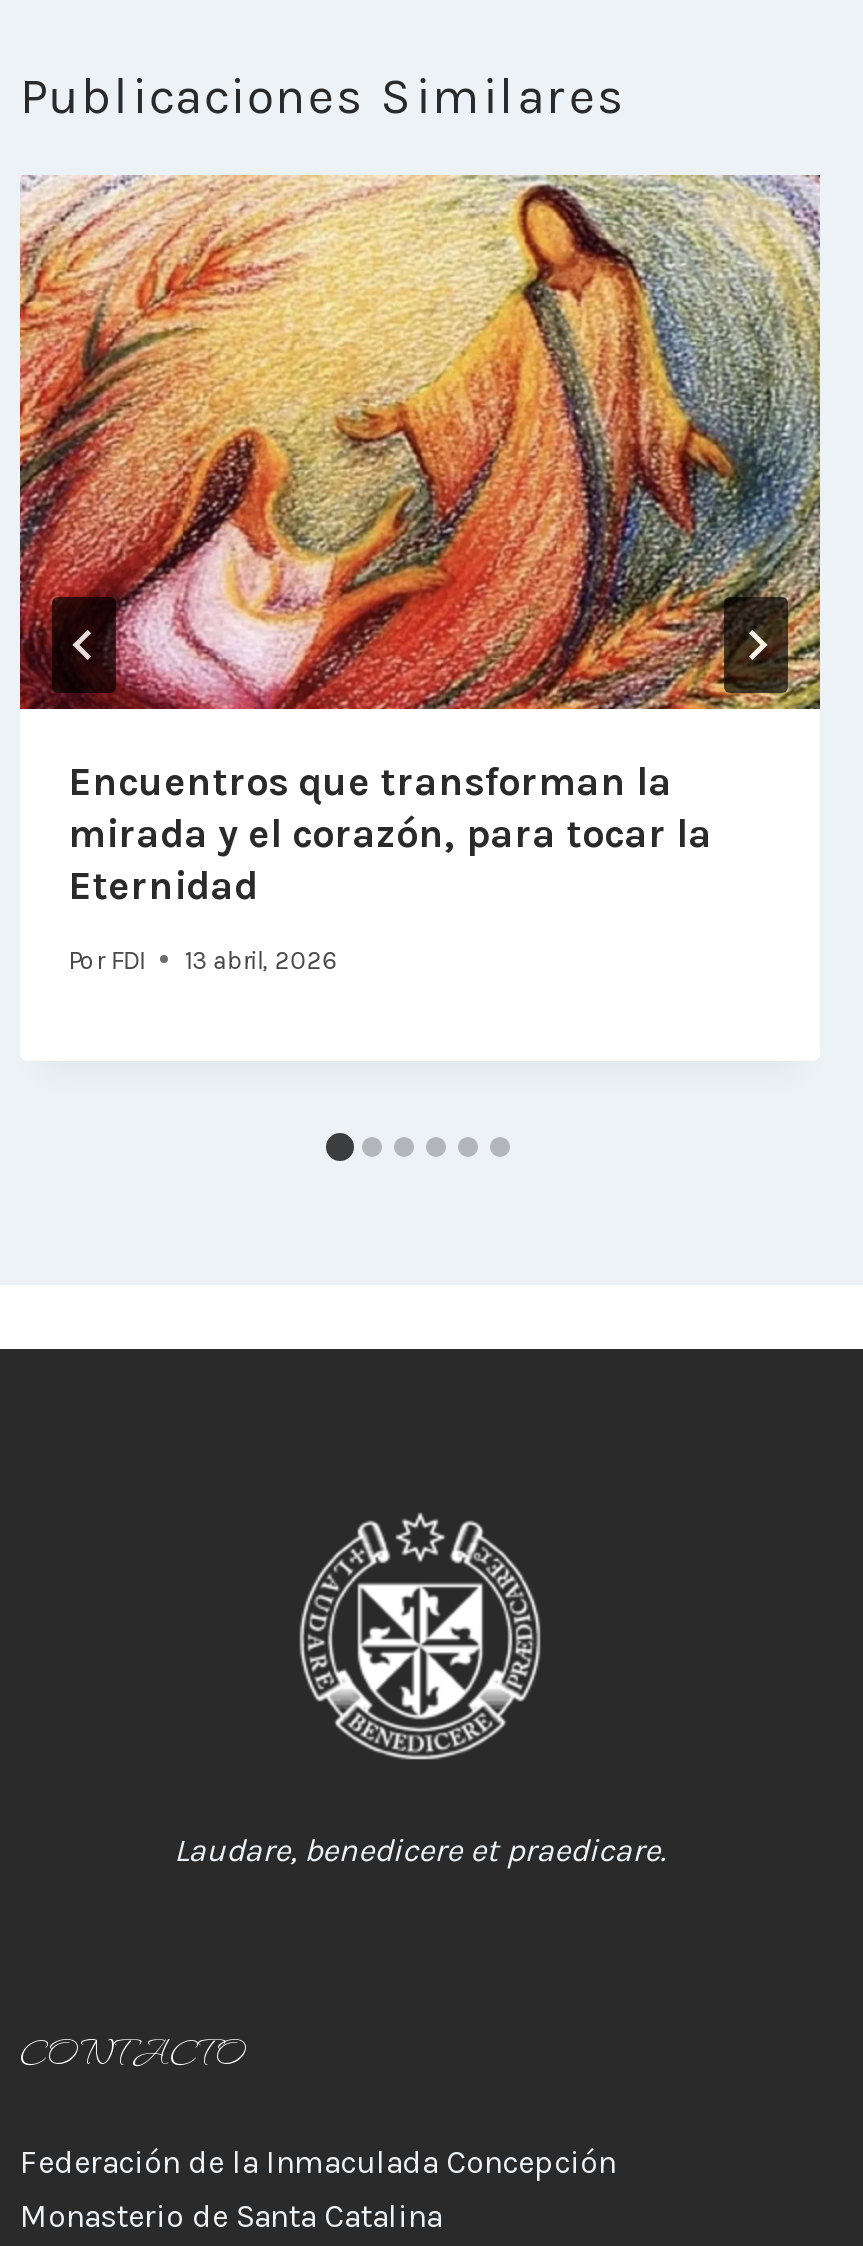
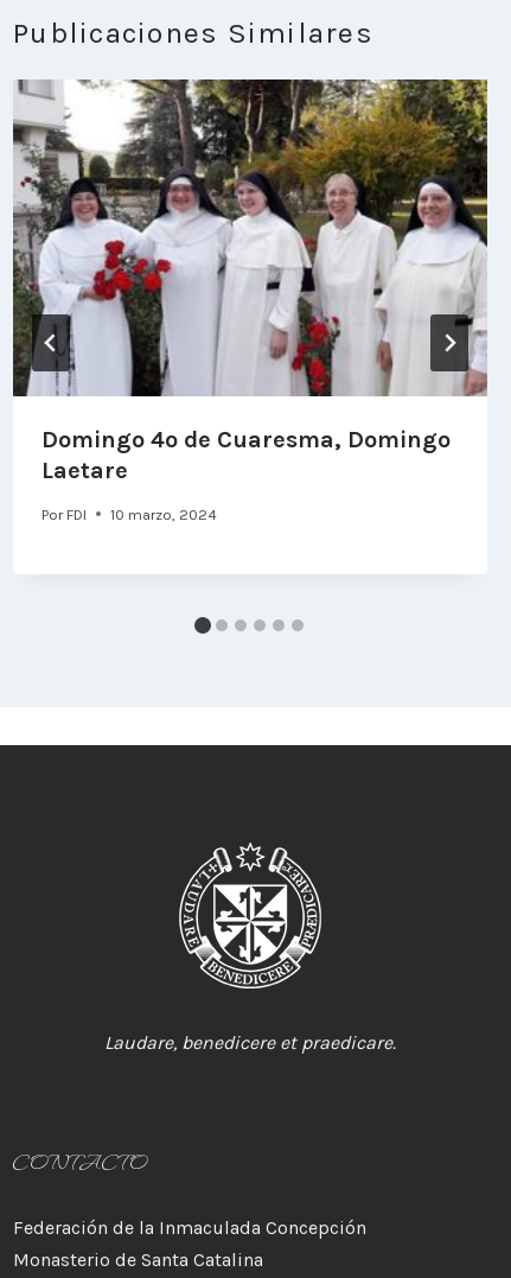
[18,175,822,909] [image] | Encuentros que transforman la | mirada y el corazón, para tocar la | Eternidad -> [12,78,488,484] [image] | Domingo 4º de Cuaresma, Domingo | Laetare
[68,945,338,975] Por FDI 13 abril, 2026 -> [41,506,217,523] Por FDI 10 marzo, 2024

